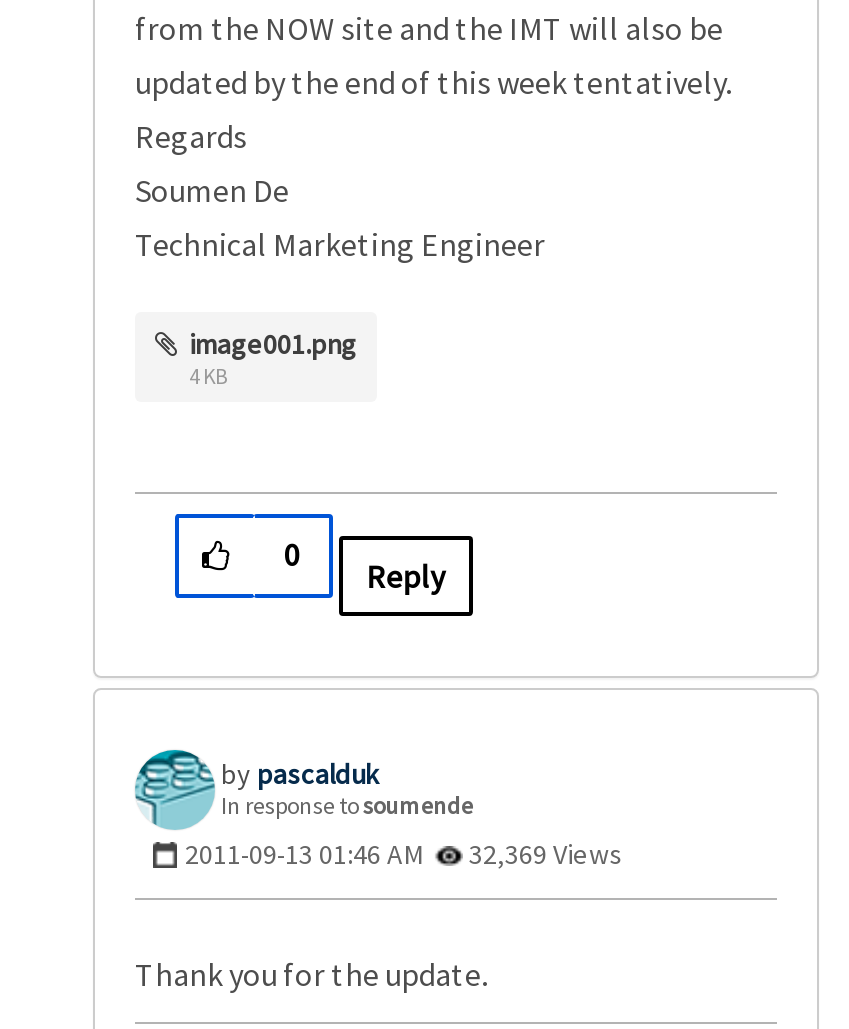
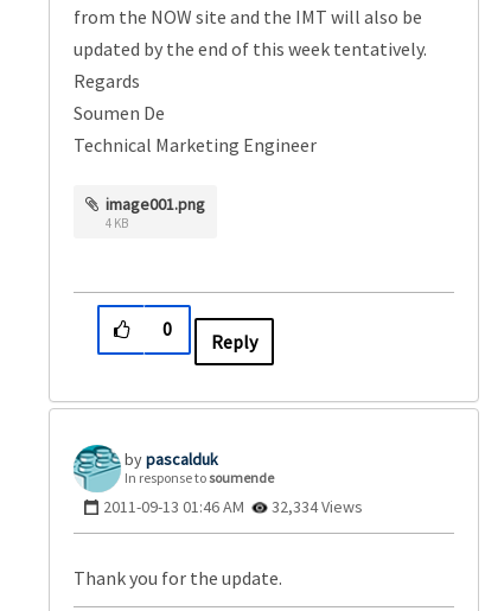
[185,836,623,872] 2011-09-13 01:46 AM 32,369 Views -> [103,496,363,517] 2011-09-13 01:46 AM 32,334 Views

